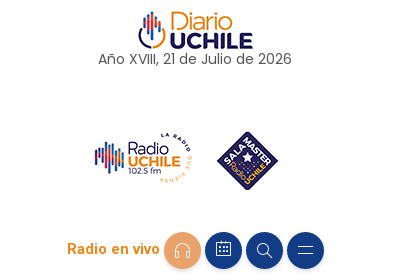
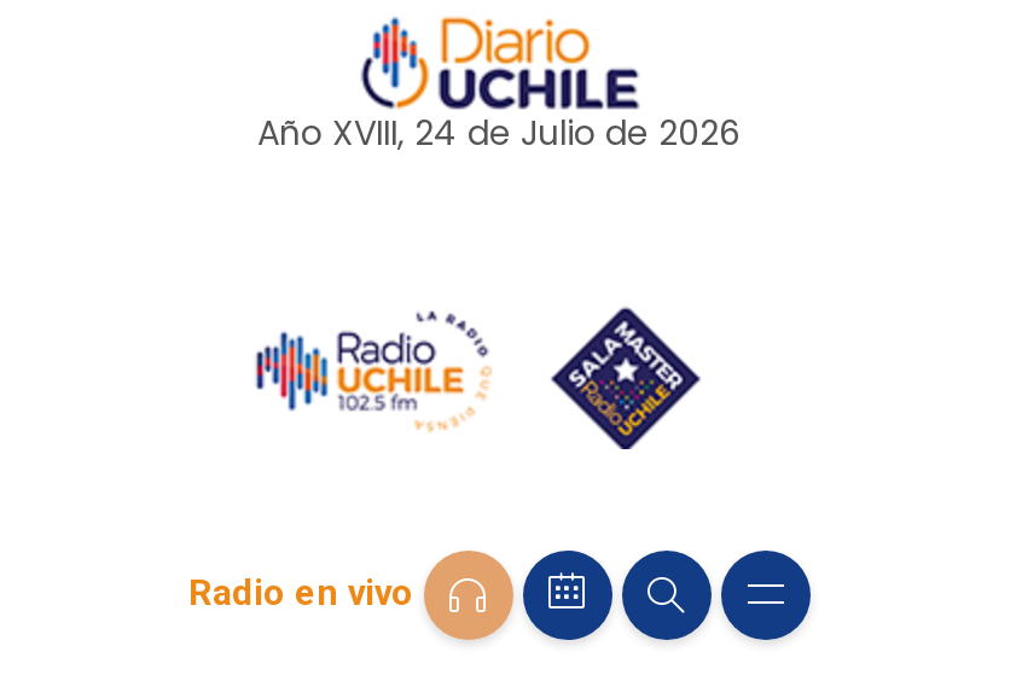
[98,49,292,69] Año XVIII, 21 de Juliode 2026 -> [257,109,741,157] Año XVIII, 24 de Juliode 2026

